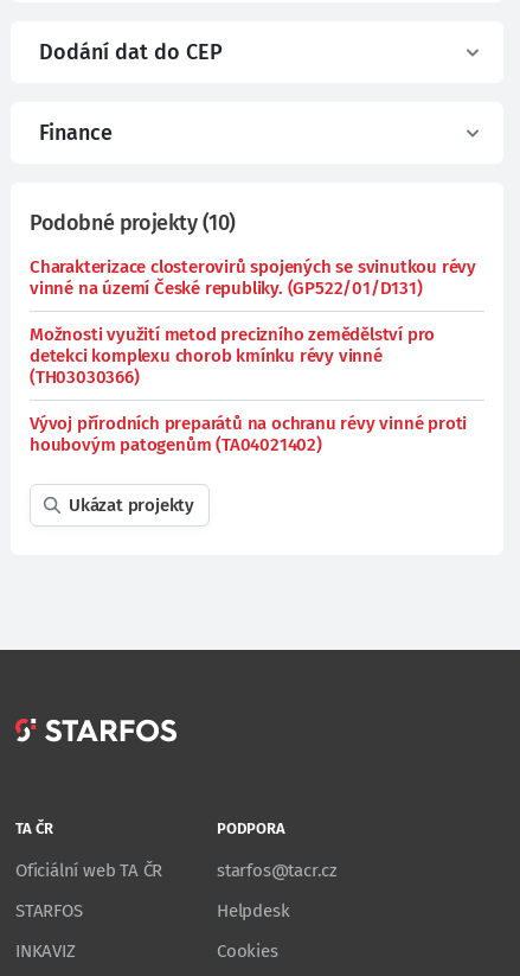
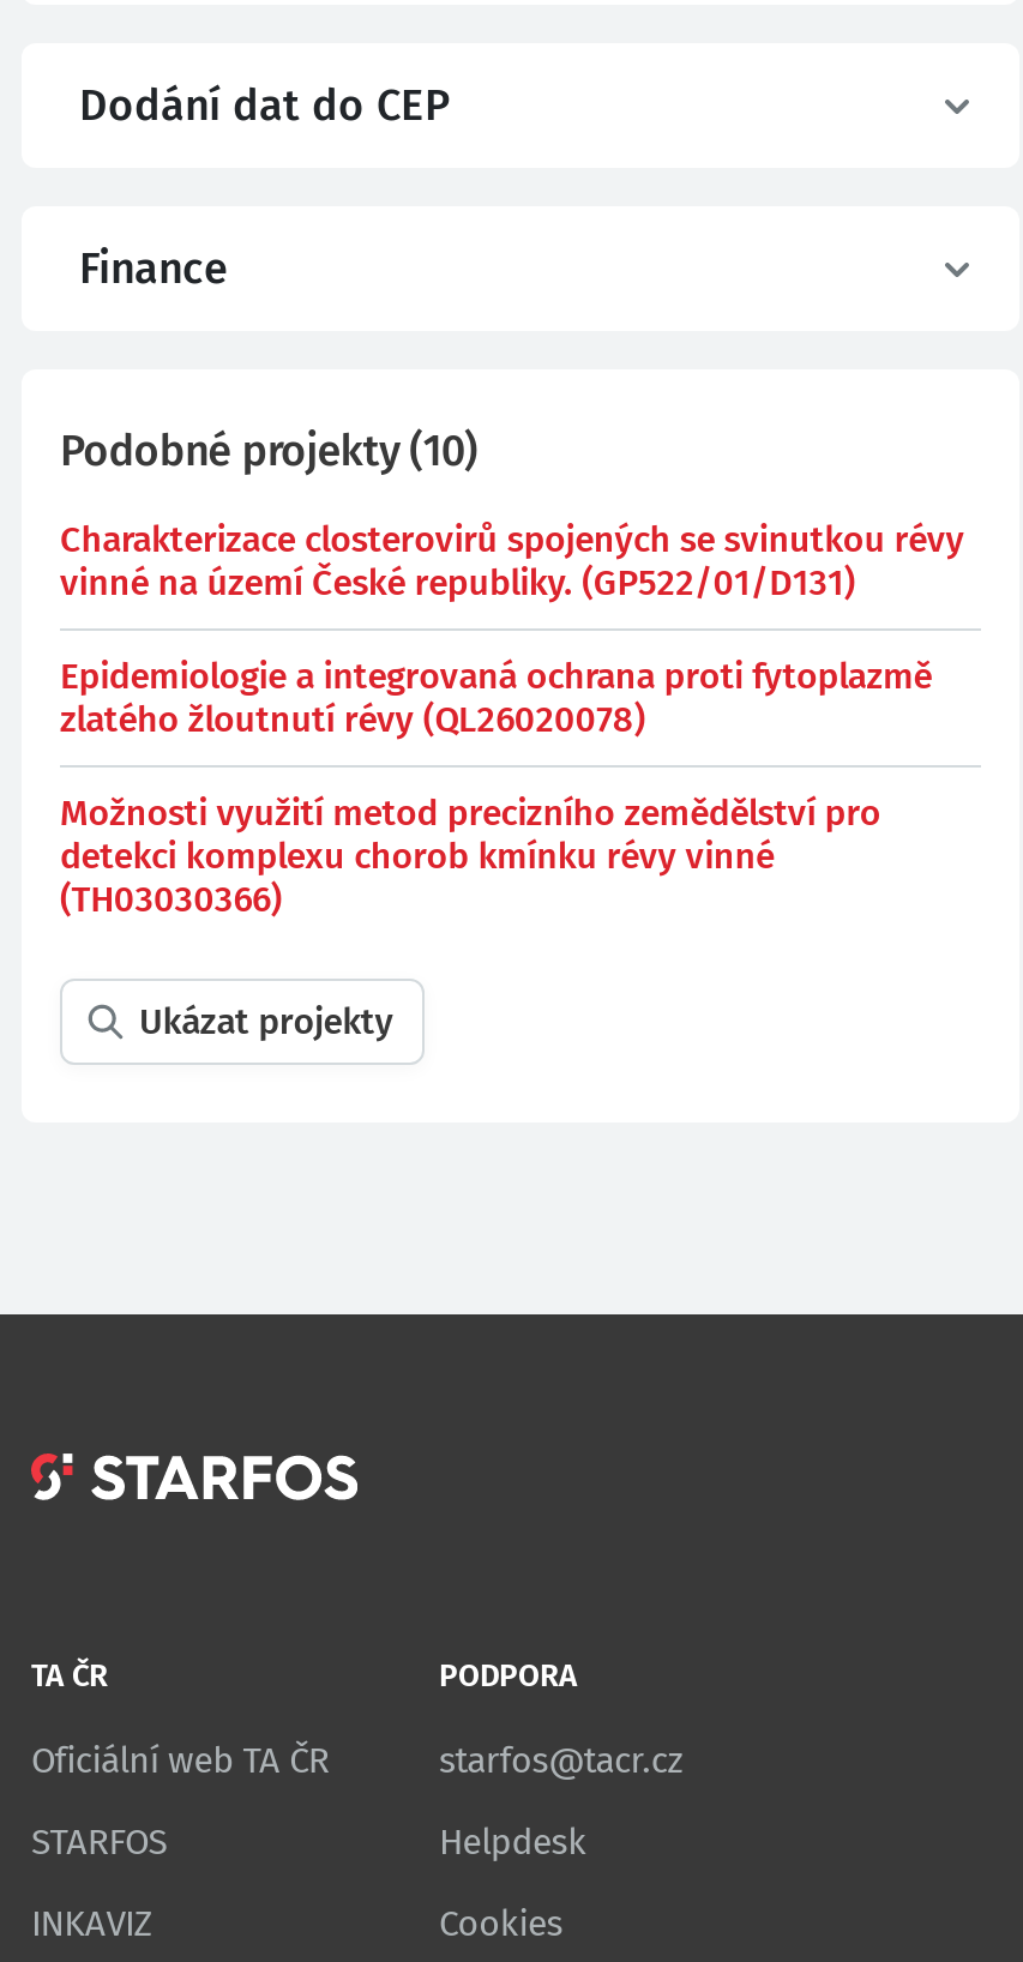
none -> [60,655,932,741] Epidemiologie a integrovaná ochrana proti fytoplazmě | zlatého žloutnutí révy (QL26020078)
moved [30,324,435,388] -> [60,792,881,921]: Možnosti využití metod precizního zemědělství pro | detekci komplexu chorob kmínku révy vinné | (TH03030366)
[30,413,467,455] Vývoj přírodních preparátů na ochranu révy vinné proti | houbovým patogenům (TA04021402) -> none

